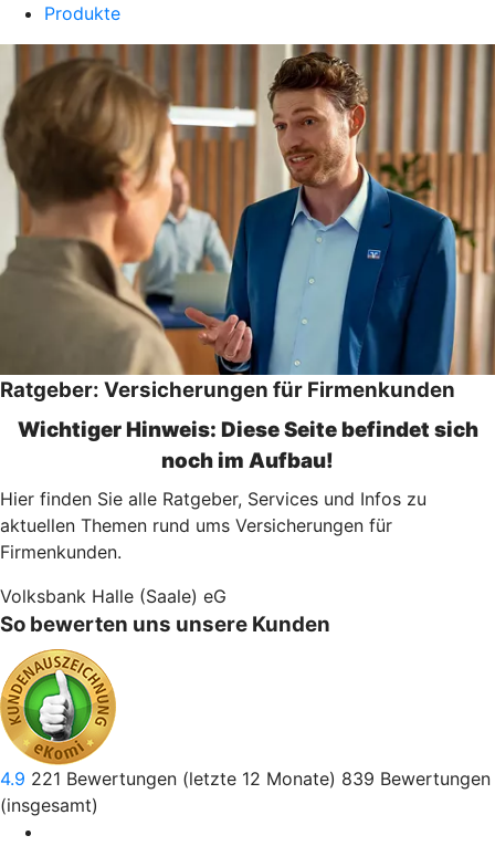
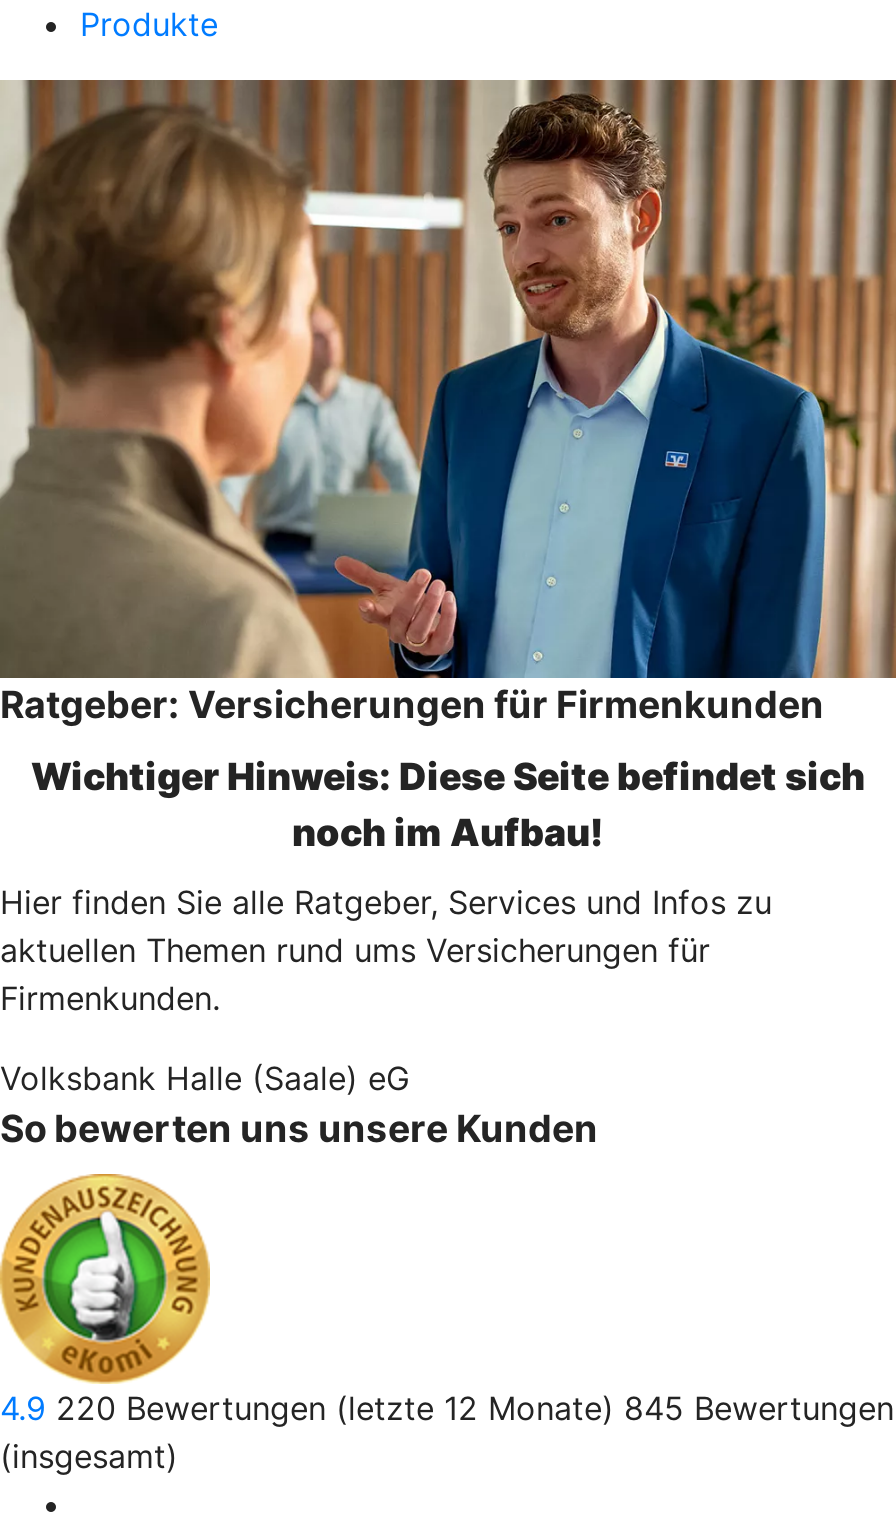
[0,767,491,789] 4.9 221 Bewertungen (letzte 12 Monate) 839 Bewertungen -> [0,1388,894,1428] 4.9 220 Bewertungen (letzte 12 Monate) 845 Bewertungen

